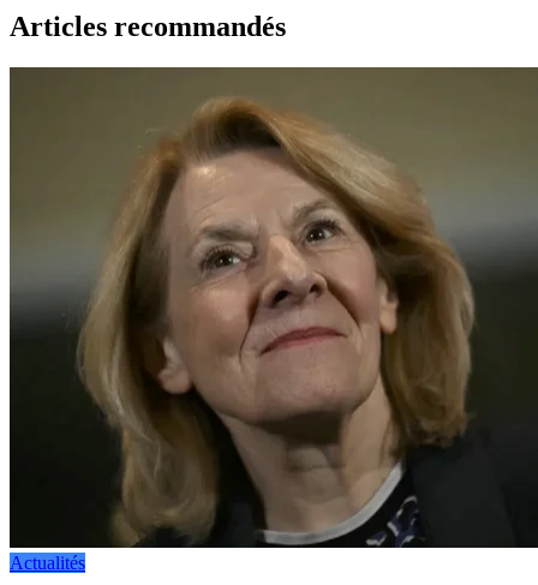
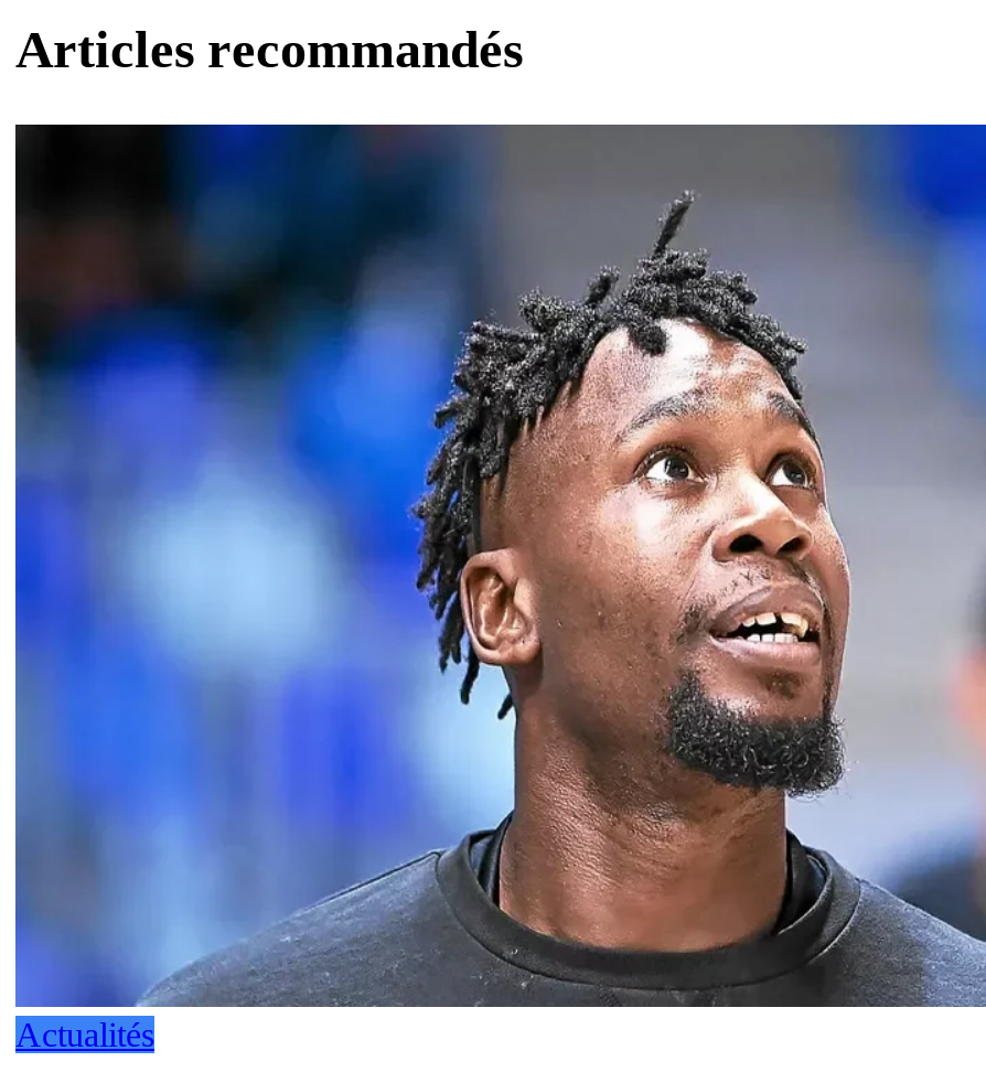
[8,66,534,549] [image] -> [13,122,979,1009] [image]

